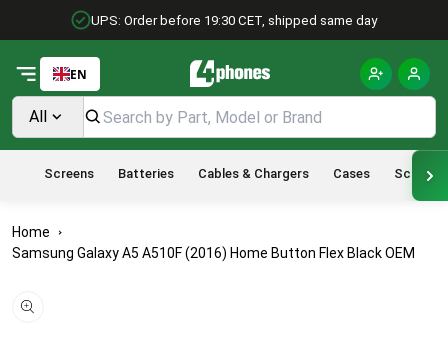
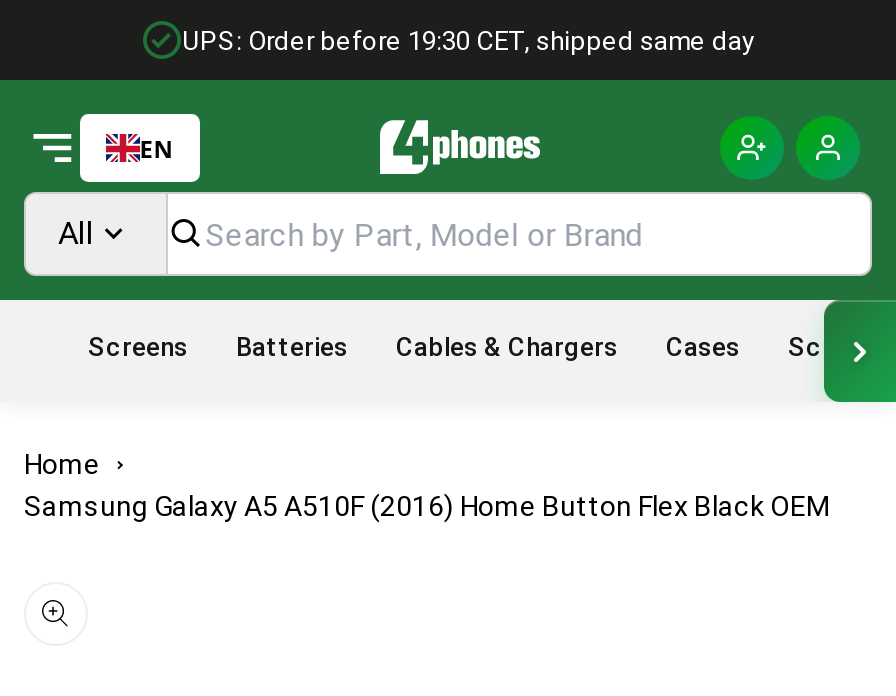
[91,12,377,27] UPS: Order before 19:30 CET, shipped same day -> [162,25,774,55] PostNL: Order before 19:30 CET, shipped same day.

